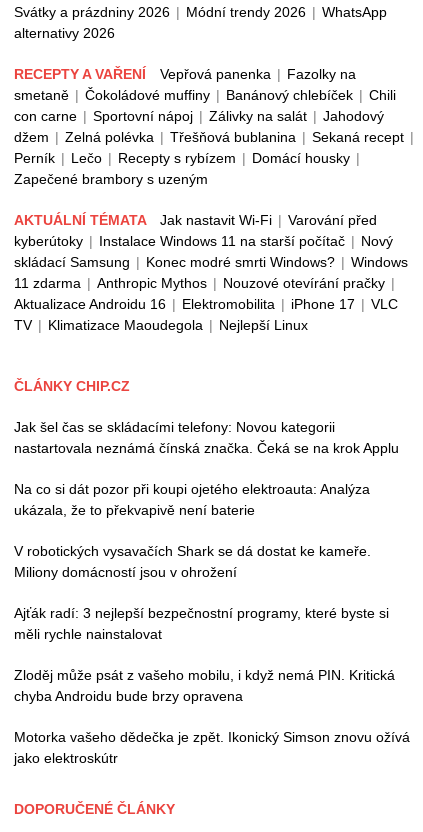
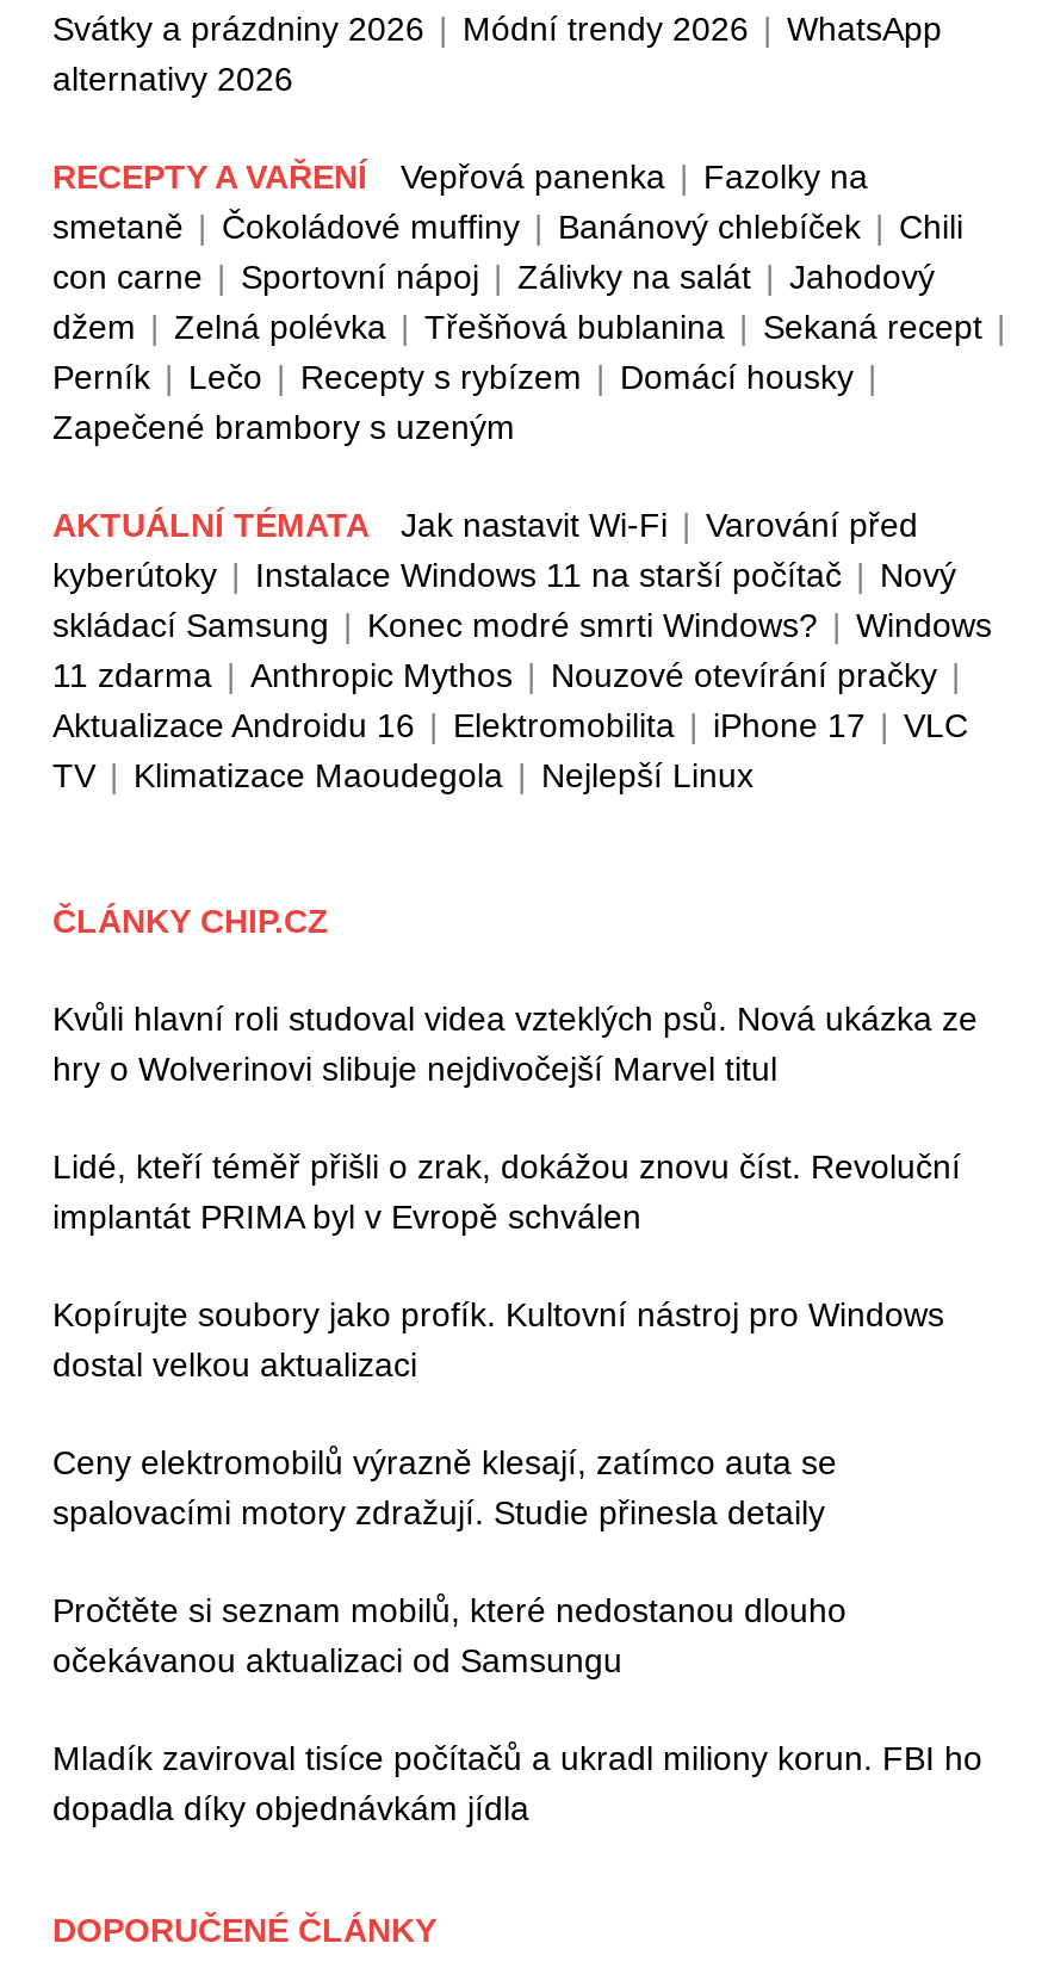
[14,419,399,456] Jak šel čas se skládacími telefony: Novou kategorii | nastartovala neznámá čínská značka. Čeká se na krok Applu -> [52,1000,978,1088] Kvůli hlavní roli studoval videa vzteklých psů. Nová ukázka ze | hry o Wolverinovi slibuje nejdivočejší Marvel titul
[14,481,370,518] Na co si dát pozor při koupi ojetého elektroauta: Analýza | ukázala, že to překvapivě není baterie -> [52,1148,961,1236] Lidé, kteří téměř přišli o zrak, dokážou znovu číst. Revoluční | implantát PRIMA byl v Evropě schválen
[14,543,371,580] V robotických vysavačích Shark se dá dostat ke kameře. | Miliony domácností jsou v ohrožení -> [52,1296,944,1384] Kopírujte soubory jako profík. Kultovní nástroj pro Windows | dostal velkou aktualizaci
[14,605,389,642] Ajťák radí: 3 nejlepší bezpečnostní programy, které byste si | měli rychle nainstalovat -> [52,1444,837,1532] Ceny elektromobilů výrazně klesají, zatímco auta se | spalovacími motory zdražují. Studie přinesla detaily
[14,667,395,704] Zloděj může psát z vašeho mobilu, i když nemá PIN. Kritická | chyba Androidu bude brzy opravena -> [52,1592,847,1680] Pročtěte si seznam mobilů, které nedostanou dlouho | očekávanou aktualizaci od Samsungu
[14,729,410,766] Motorka vašeho dědečka je zpět. Ikonický Simson znovu ožívá | jako elektroskútr -> [52,1739,982,1828] Mladík zaviroval tisíce počítačů a ukradl miliony korun. FBI ho | dopadla díky objednávkám jídla

